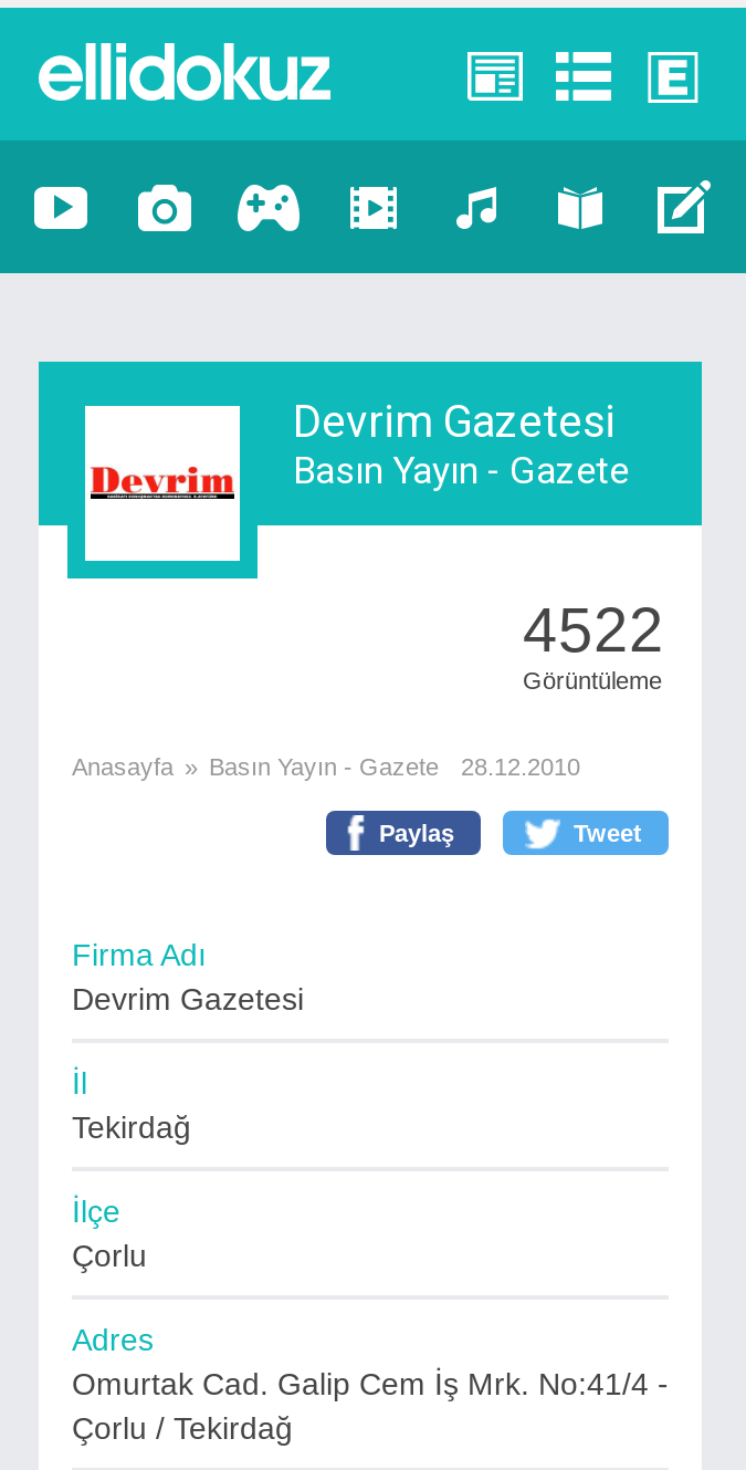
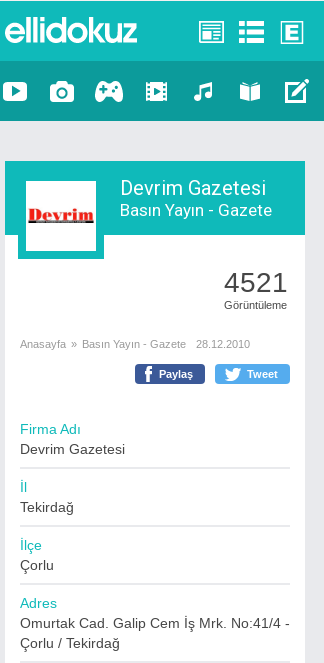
[523,596,664,665] 4522 -> [224,267,288,298] 4521

